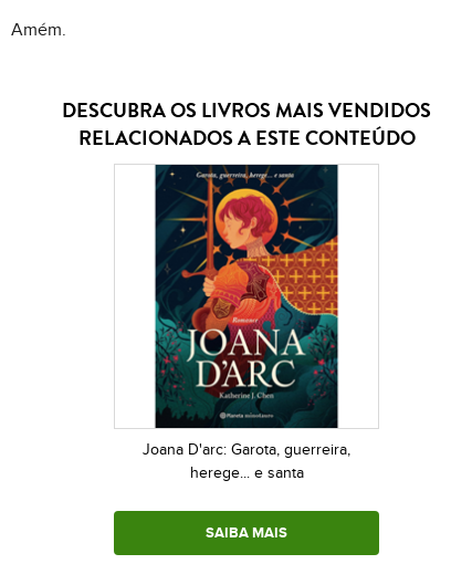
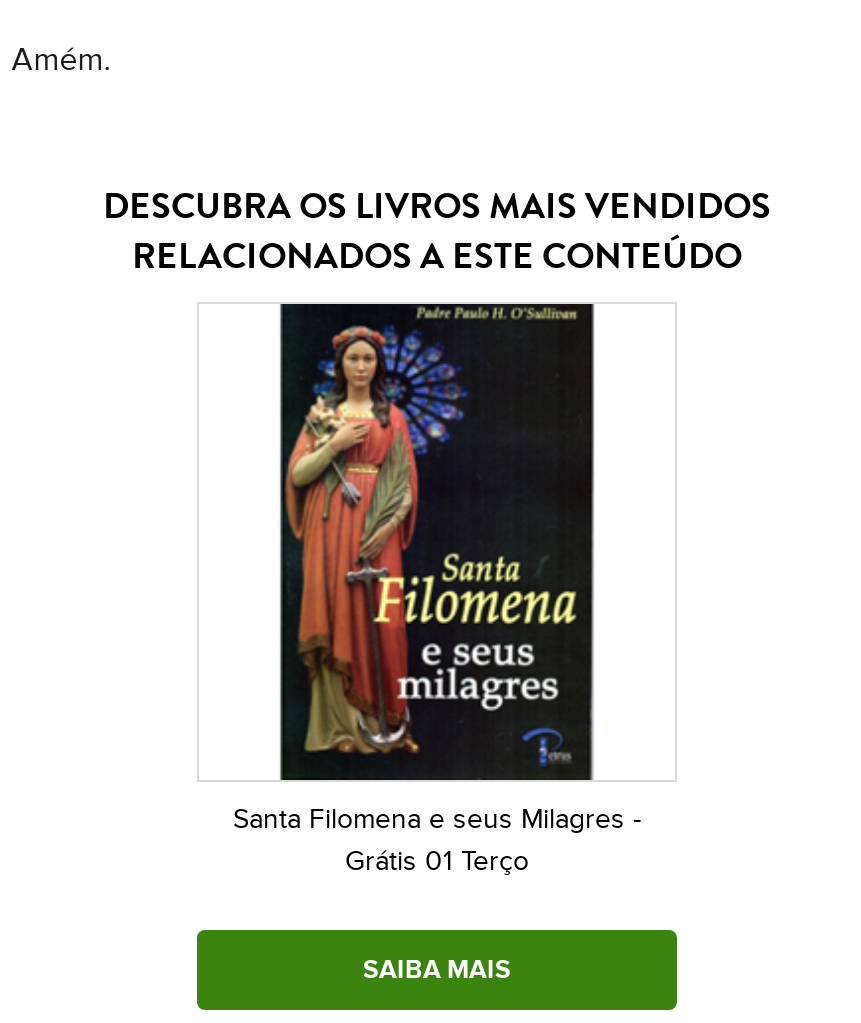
[143,164,350,482] [image] | Joana D'arc: Garota, guerreira, | herege... e santa -> [233,304,641,877] [image] | Santa Filomena e seus Milagres - | Grátis 01 Terço

